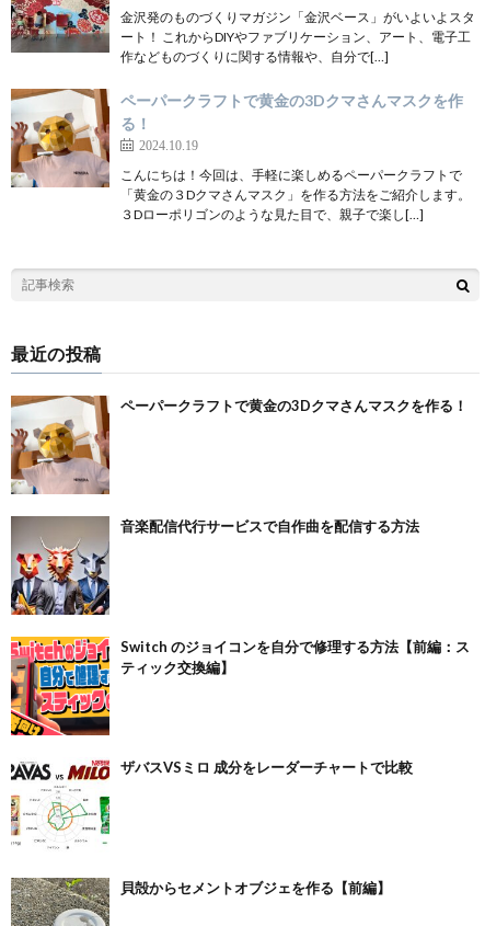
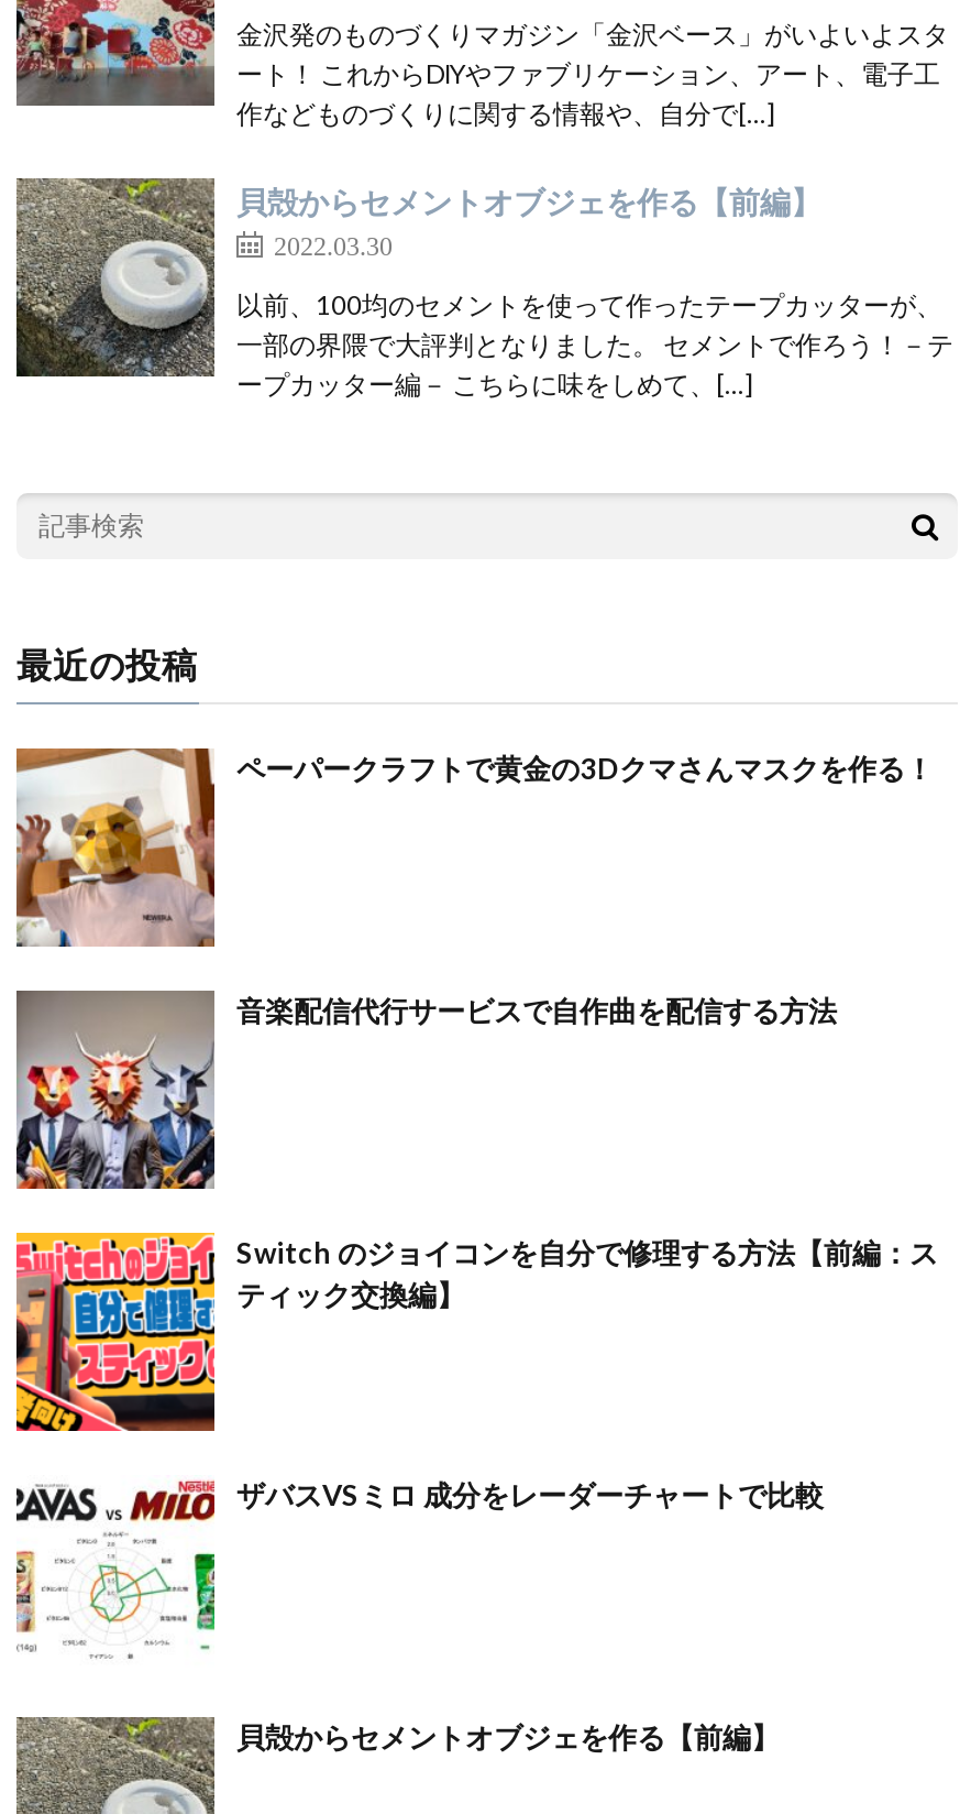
[11,88,463,188] [image] | ペーパークラフトで黄金の3Dクマさんマスクを作 | る！ | 2024.10.19 -> [14,176,821,379] [image] | 貝殻からセメントオブジェを作る【前編】 | 2022.03.30
[120,167,471,222] こんにちは！今回は、手軽に楽しめるペーパークラフトで | 「黄金の３Dクマさんマスク」を作る方法をご紹介します。 | ３Dローポリゴンのような見た目で、親子で楽し[…] -> [236,288,953,401] 以前、100均のセメントを使って作ったテープカッターが、 | 一部の界隈で大評判となりました。 セメントで作ろう！－テ | ープカッター編－ こちらに味をしめて、[…]

